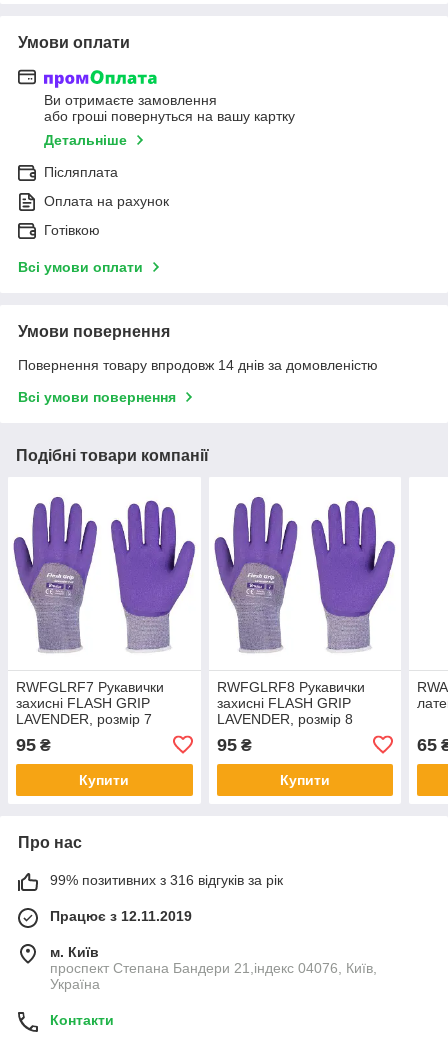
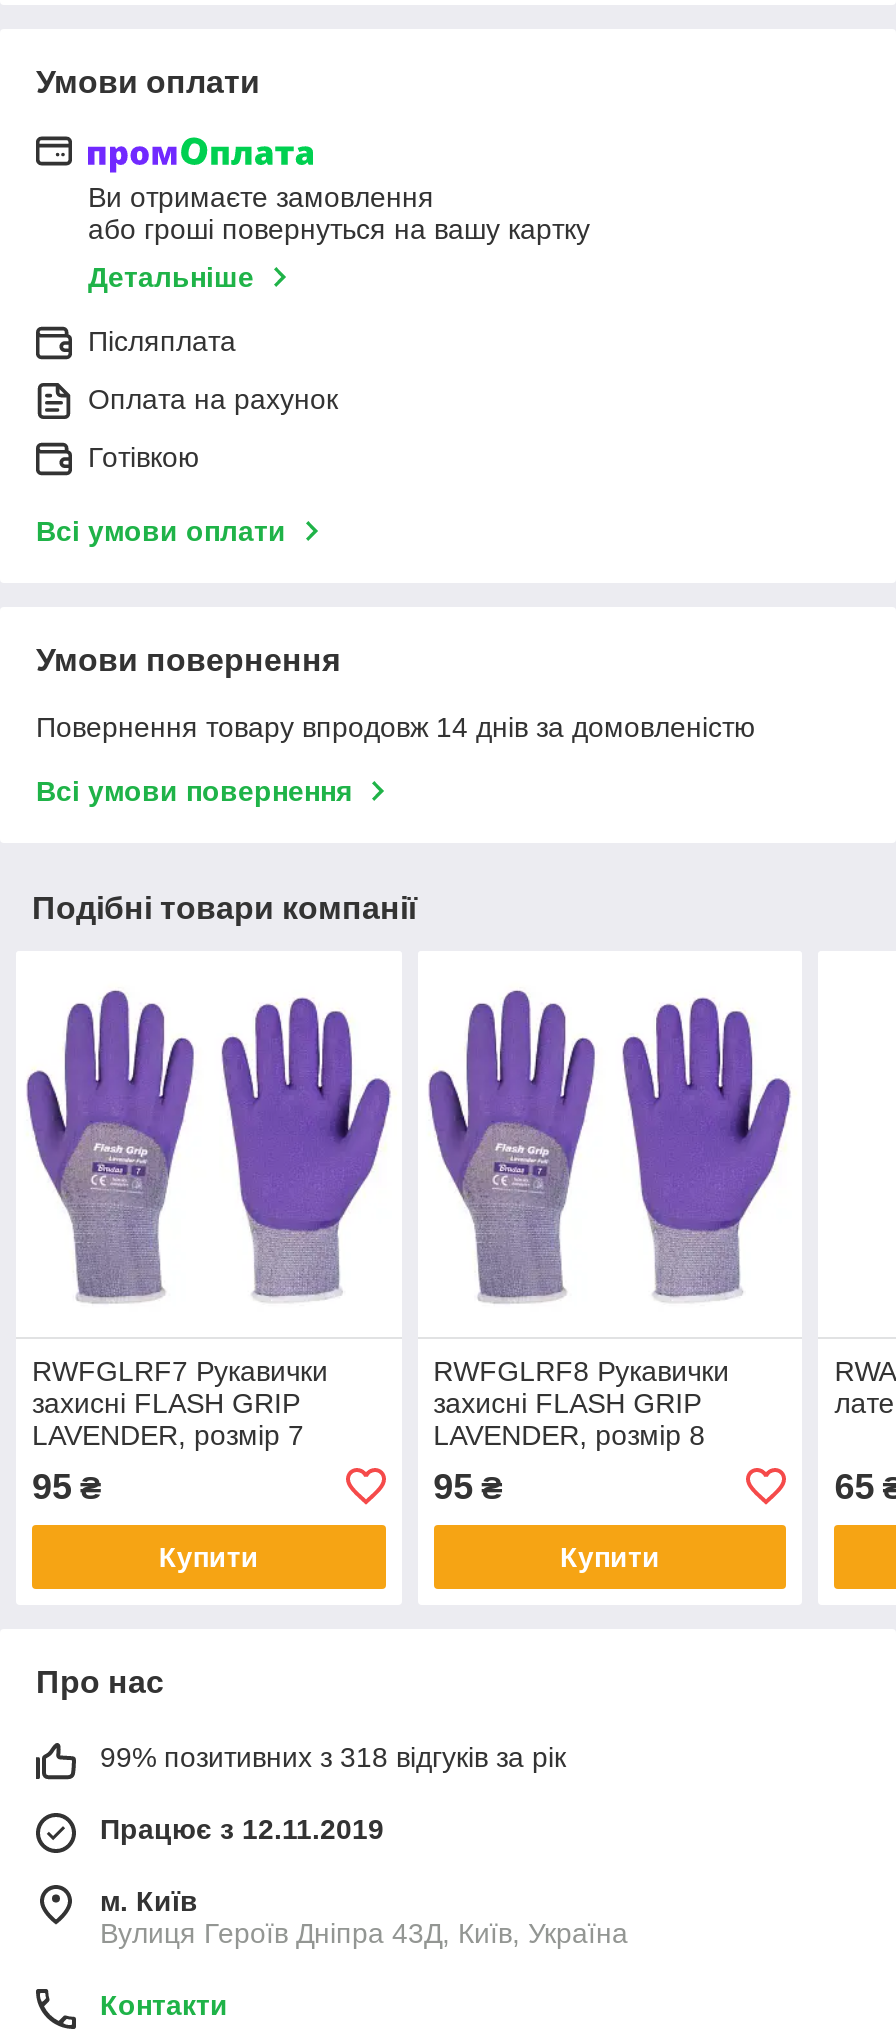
[50,872,283,888] 99% позитивних з 316 відгуків за рік -> [100,1741,566,1773] 99% позитивних з 318 відгуків за рік
[50,960,377,992] проспект Степана Бандери 21,індекс 04076, Київ, | Україна -> [100,1917,628,1949] Вулиця Героїв Дніпра 43Д, Київ, Україна

